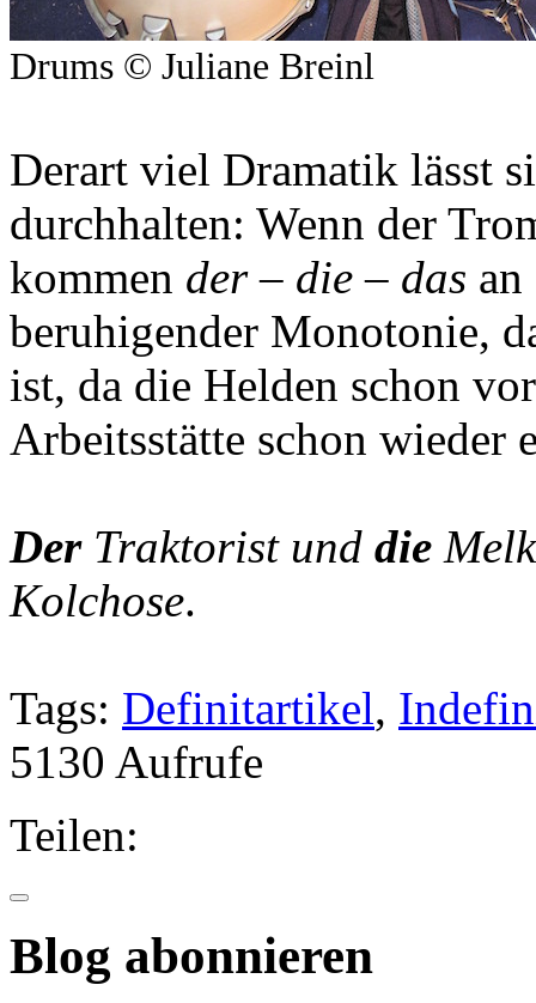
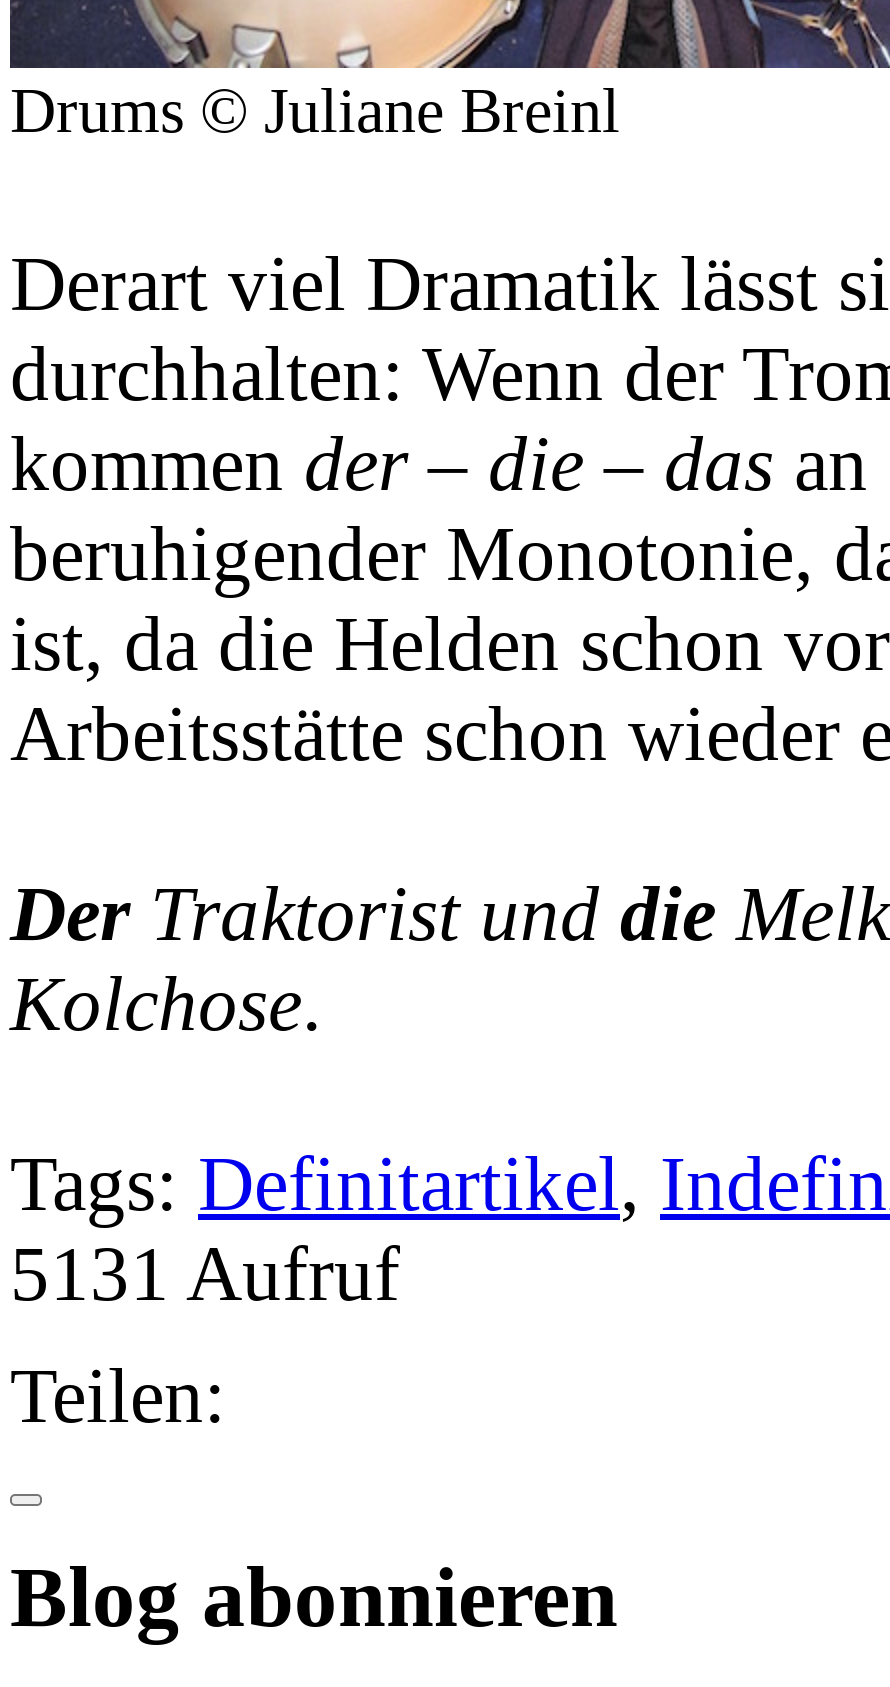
[10,736,263,787] 5130 Aufrufe -> [10,1230,400,1316] 5131 Aufruf

